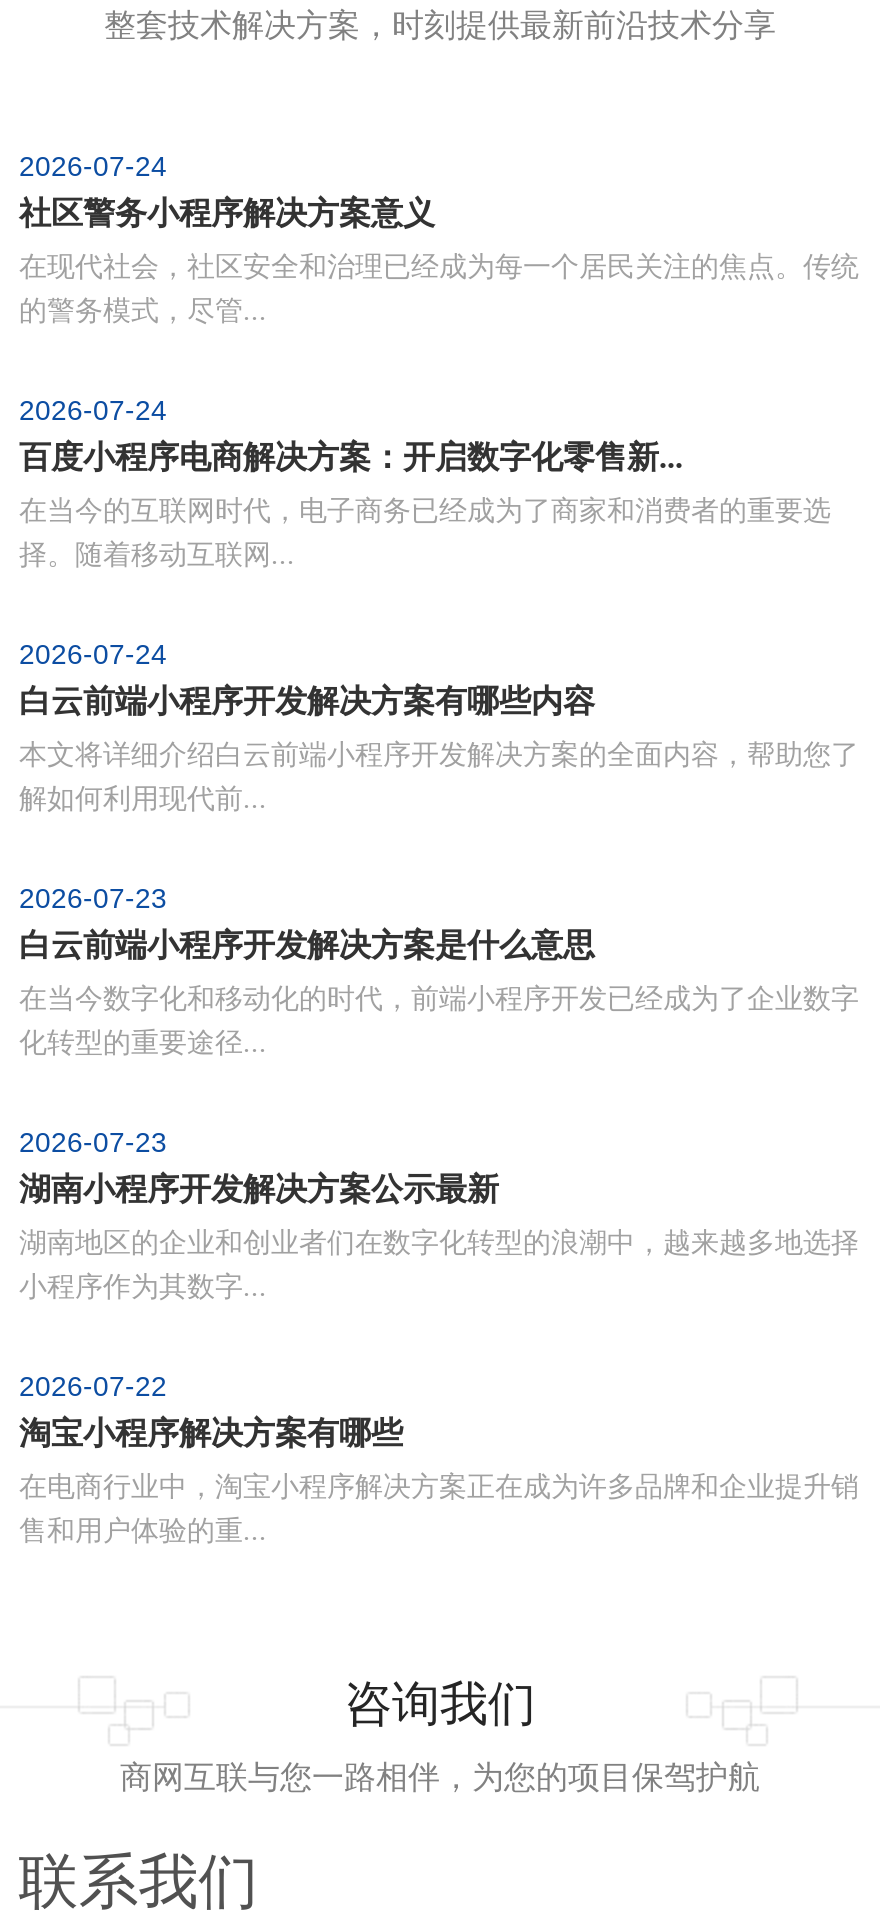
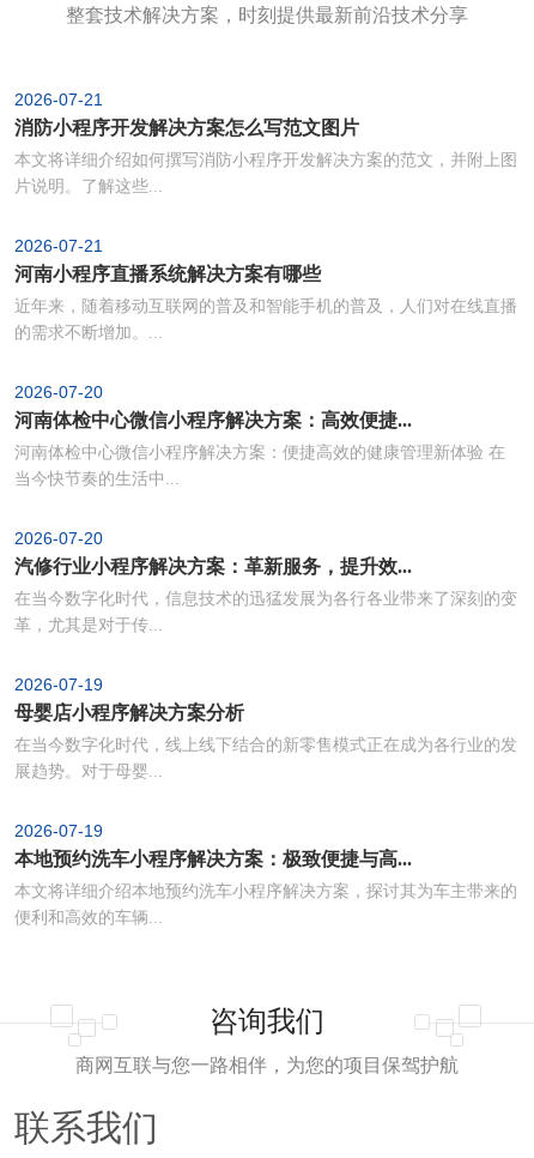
[19,150,435,230] 2026-07-24 | 社区警务小程序解决方案意义 -> [15,90,360,138] 2026-07-21 | 消防小程序开发解决方案怎么写范文图片
[19,252,859,282] 在现代社会，社区安全和治理已经成为每一个居民关注的焦点。传统 -> [15,151,518,169] 本文将详细介绍如何撰写消防小程序开发解决方案的范文，并附上图
[19,296,267,326] 的警务模式，尽管... -> [15,178,163,196] 片说明。了解这些...
[19,394,683,474] 2026-07-24 | 百度小程序电商解决方案：开启数字化零售新... -> [15,236,321,284] 2026-07-21 | 河南小程序直播系统解决方案有哪些
[19,496,831,526] 在当今的互联网时代，电子商务已经成为了商家和消费者的重要选 -> [15,297,518,315] 近年来，随着移动互联网的普及和智能手机的普及，人们对在线直播
[19,540,295,570] 择。随着移动互联网... -> [15,324,163,342] 的需求不断增加。...
[19,638,595,718] 2026-07-24 | 白云前端小程序开发解决方案有哪些内容 -> [15,383,412,430] 2026-07-20 | 河南体检中心微信小程序解决方案：高效便捷...
[19,740,859,770] 本文将详细介绍白云前端小程序开发解决方案的全面内容，帮助您了 -> [15,444,506,462] 河南体检中心微信小程序解决方案：便捷高效的健康管理新体验 在
[19,784,267,814] 解如何利用现代前... -> [15,470,180,488] 当今快节奏的生活中...
[19,882,595,962] 2026-07-23 | 白云前端小程序开发解决方案是什么意思 -> [15,529,412,577] 2026-07-20 | 汽修行业小程序解决方案：革新服务，提升效...
[19,984,859,1014] 在当今数字化和移动化的时代，前端小程序开发已经成为了企业数字 -> [15,590,518,608] 在当今数字化时代，信息技术的迅猛发展为各行各业带来了深刻的变
[19,1028,267,1058] 化转型的重要途径... -> [15,616,163,634] 革，尤其是对于传...
[19,1126,499,1206] 2026-07-23 | 湖南小程序开发解决方案公示最新 -> [15,675,245,723] 2026-07-19 | 母婴店小程序解决方案分析
[19,1228,859,1258] 湖南地区的企业和创业者们在数字化转型的浪潮中，越来越多地选择 -> [15,736,518,754] 在当今数字化时代，线上线下结合的新零售模式正在成为各行业的发
[19,1272,267,1302] 小程序作为其数字... -> [15,763,163,781] 展趋势。对于母婴...
[19,1370,403,1450] 2026-07-22 | 淘宝小程序解决方案有哪些 -> [15,821,412,869] 2026-07-19 | 本地预约洗车小程序解决方案：极致便捷与高...
[19,1472,859,1502] 在电商行业中，淘宝小程序解决方案正在成为许多品牌和企业提升销 -> [15,882,518,900] 本文将详细介绍本地预约洗车小程序解决方案，探讨其为车主带来的
[19,1516,267,1546] 售和用户体验的重... -> [15,909,163,927] 便利和高效的车辆...

